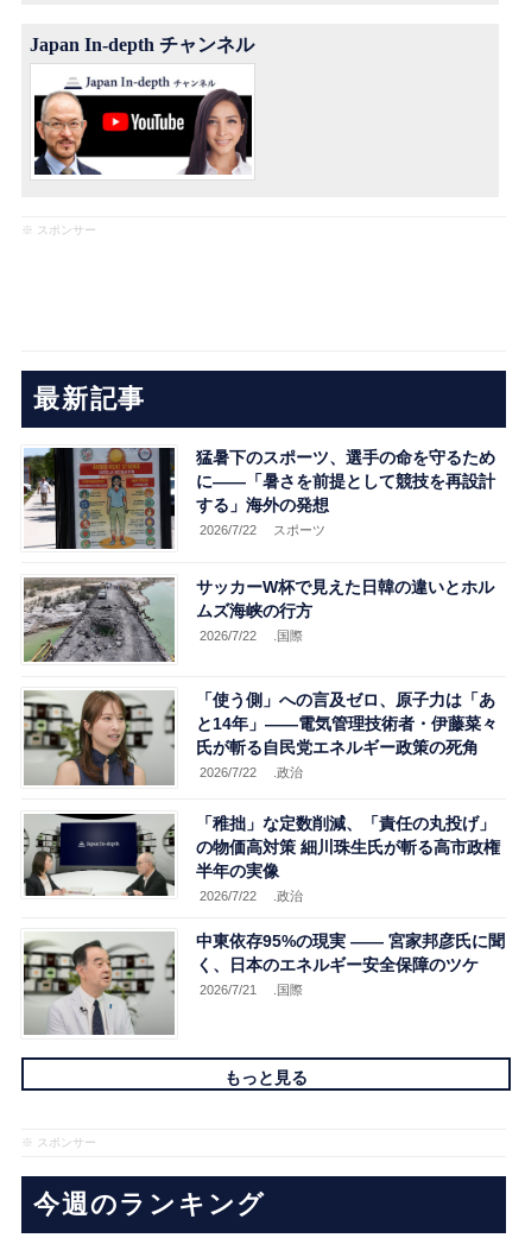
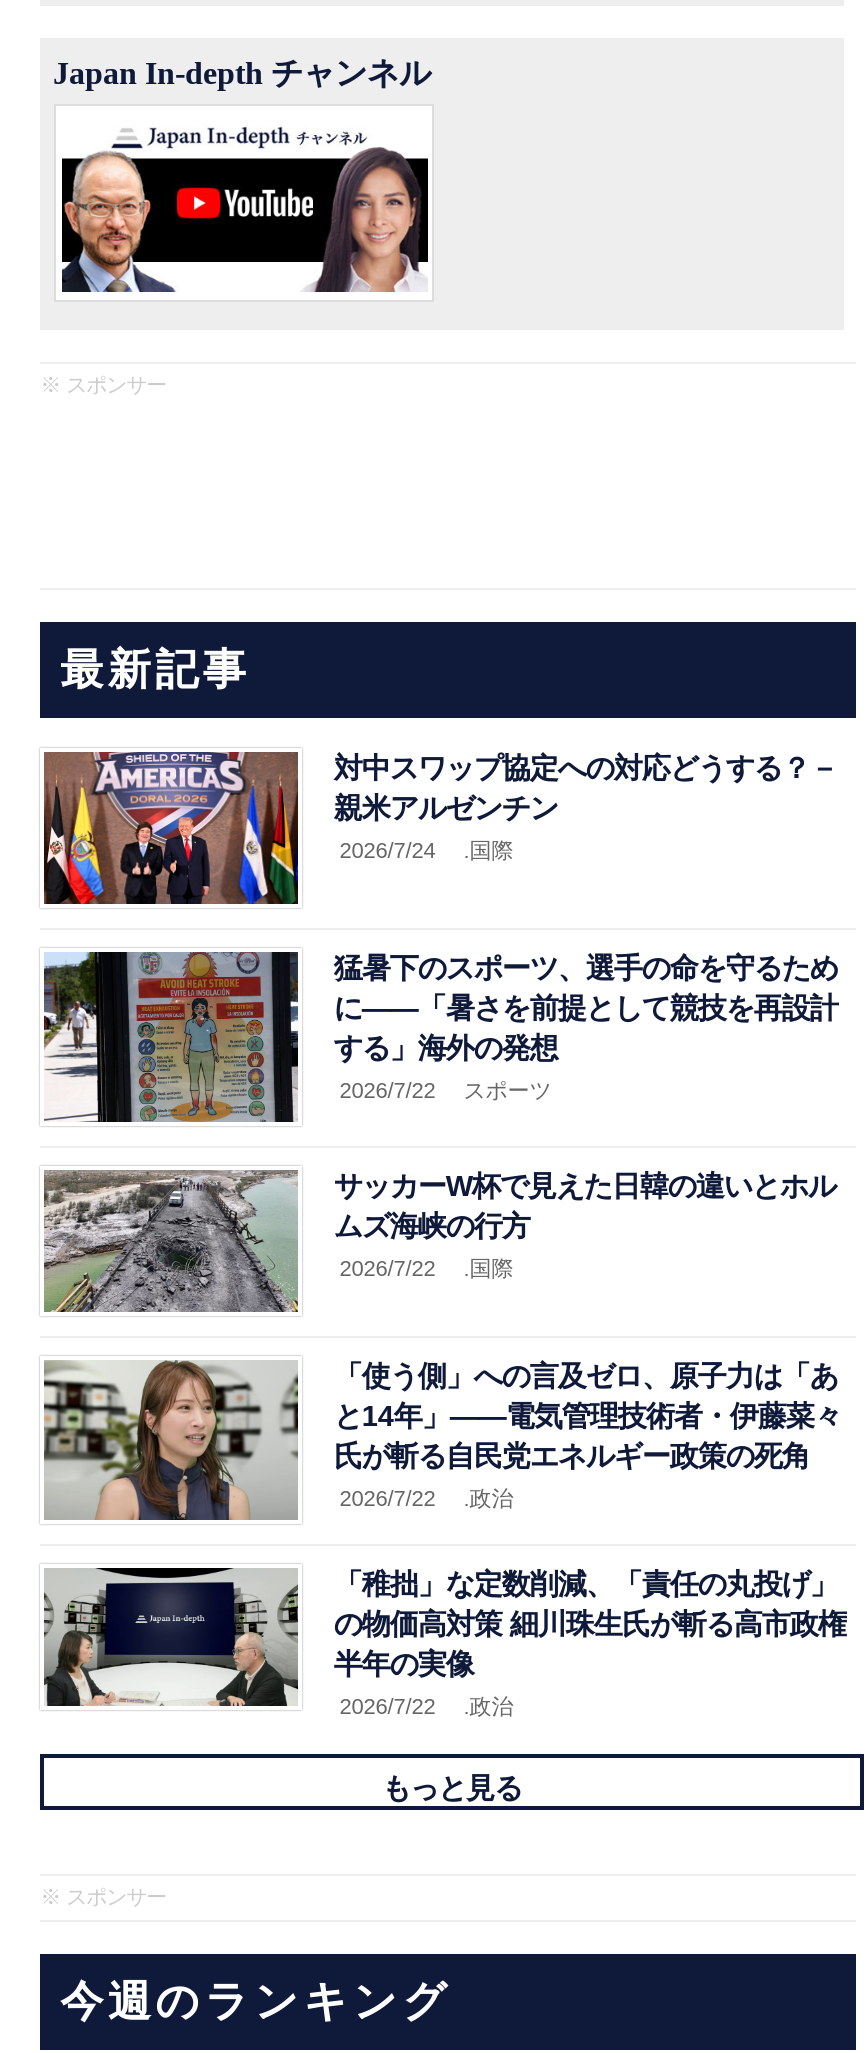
none -> [42,750,838,918] [image] | 対中スワップ協定への対応どうする？－ | 親米アルゼンチン | 2026/7/24 .国際
moved [21,446,500,903] -> [40,948,846,1719]: [image] | 猛暑下のスポーツ、選手の命を守るため | に――「暑さを前提として競技を再設計 | ... | 半年の実像 | 2026/7/22 .政治
[24,932,505,1036] [image] | 中東依存95%の現実 ―― 宮家邦彦氏に聞 | く、日本のエネルギー安全保障のツケ | 2026/7/21 .国際 -> none

